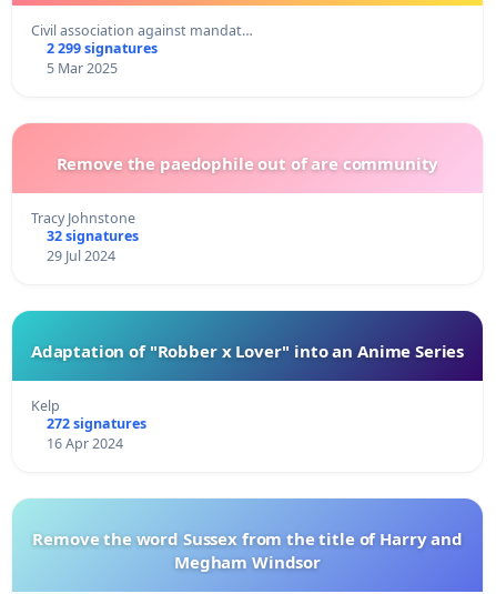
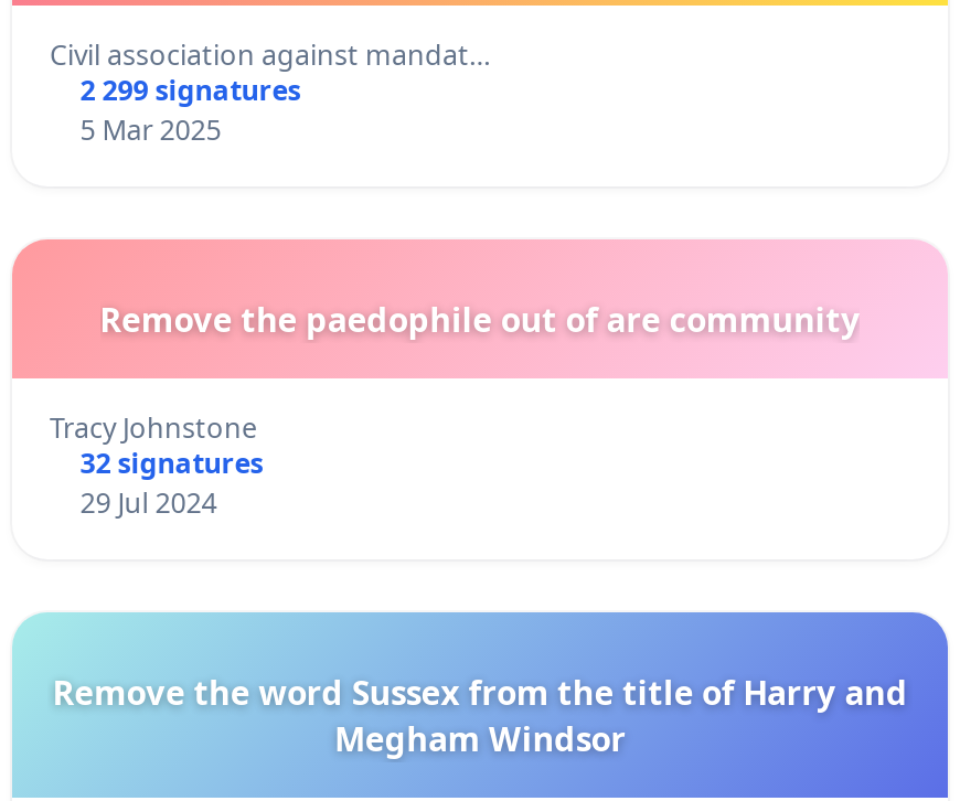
[31,340,464,453] Adaptation of "Robber x Lover" into an Anime Series | Kelp | 272 signatures | 16 Apr 2024 -> none

